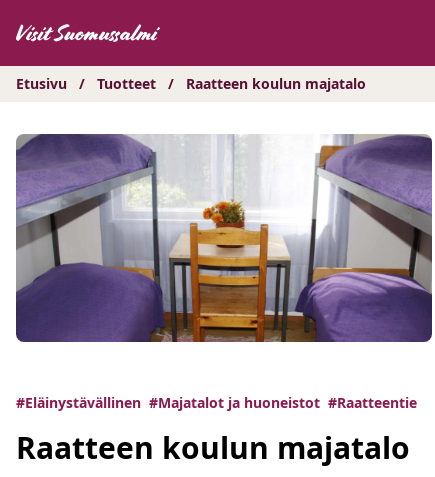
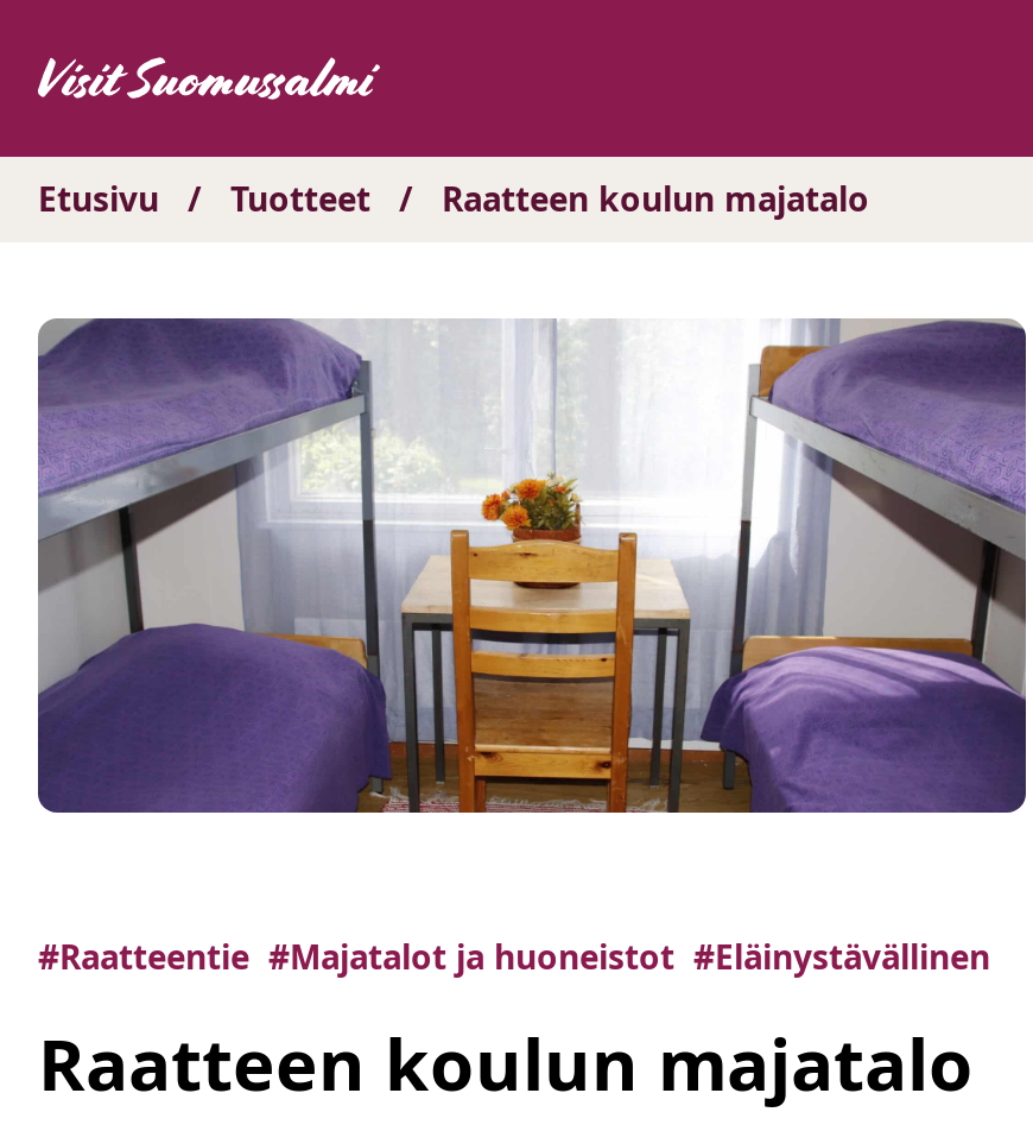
[16,393,417,412] #Eläinystävällinen #Majatalot ja huoneistot #Raatteentie -> [38,934,990,979] #Raatteentie #Majatalot ja huoneistot #Eläinystävällinen

